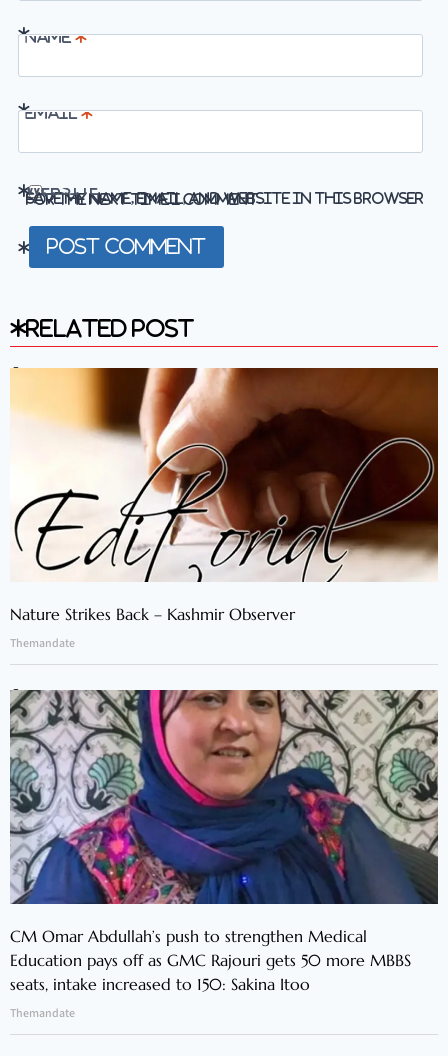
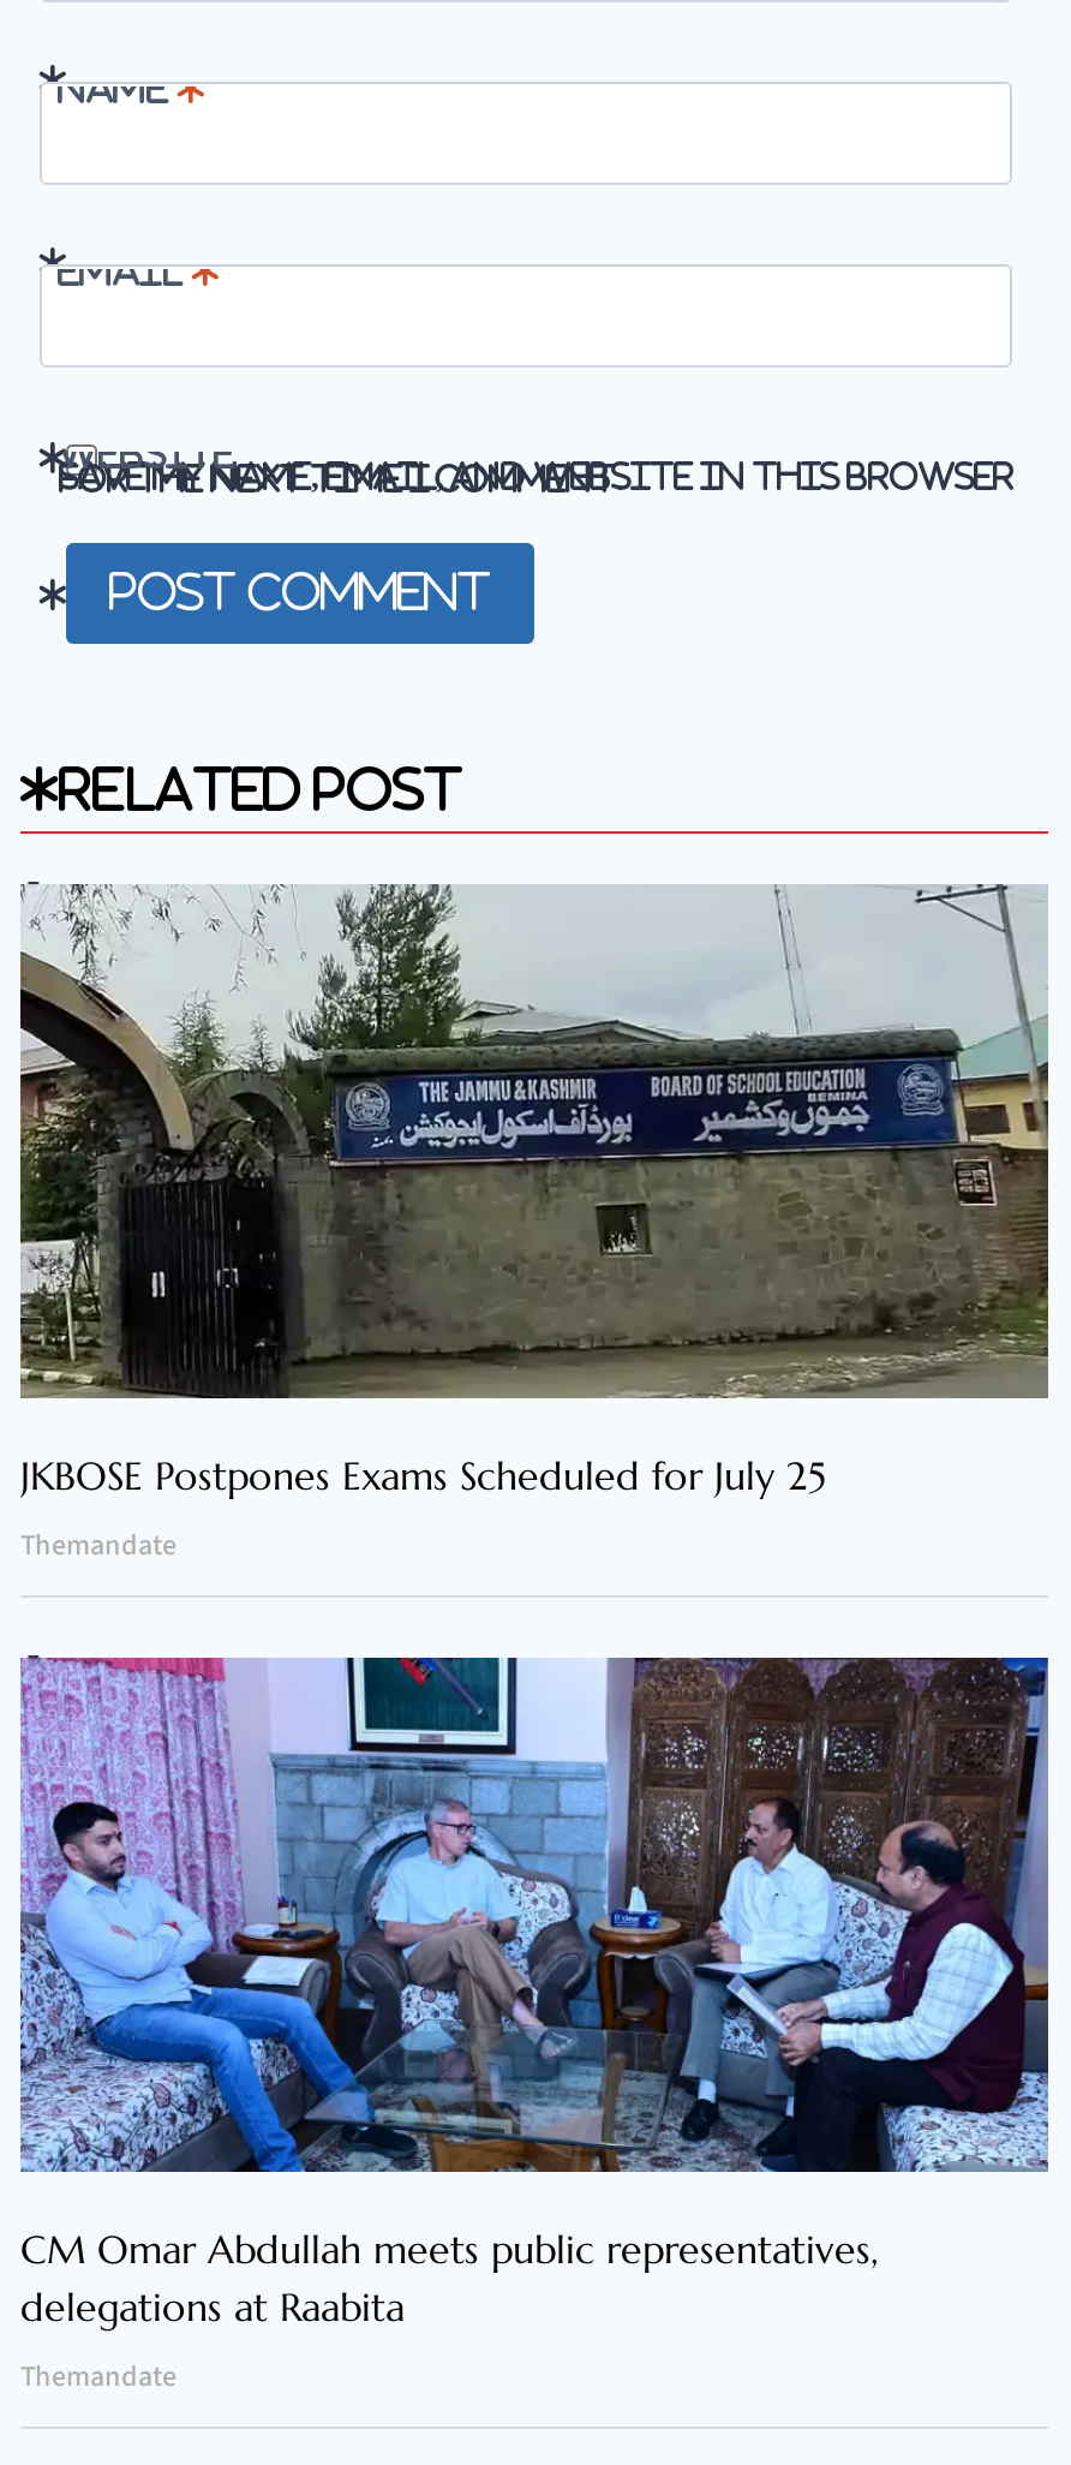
[10,367,439,624] [image] | Nature Strikes Back – Kashmir Observer -> [18,882,1051,1500] [image] | JKBOSE Postpones Exams Scheduled for July 25
[9,689,439,994] [image] | CM Omar Abdullah’s push to strengthen Medical | Education pays off as GMC Rajouri gets 50 more MBBS | seats, intake increased to 150: Sakina Itoo -> [20,1655,1051,2331] [image] | CM Omar Abdullah meets public representatives, | delegations at Raabita

